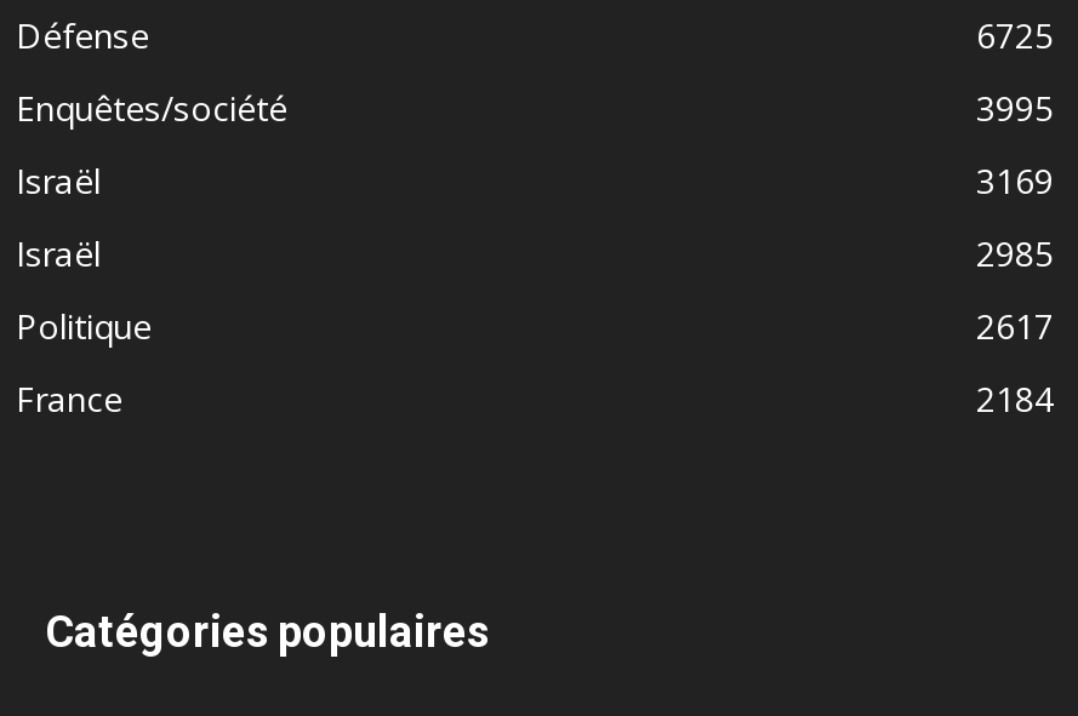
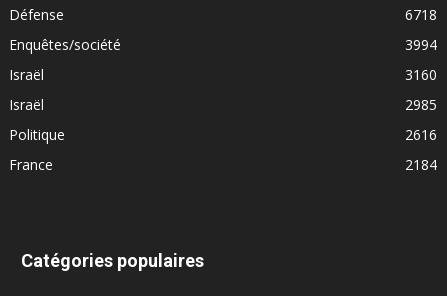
[976,13,1054,59] 6725 -> [405,5,437,24] 6718
[976,86,1054,132] 3995 -> [405,35,437,54] 3994
[976,158,1054,204] 3169 -> [405,65,437,84] 3160
[976,304,1054,350] 2617 -> [405,125,437,144] 2616

